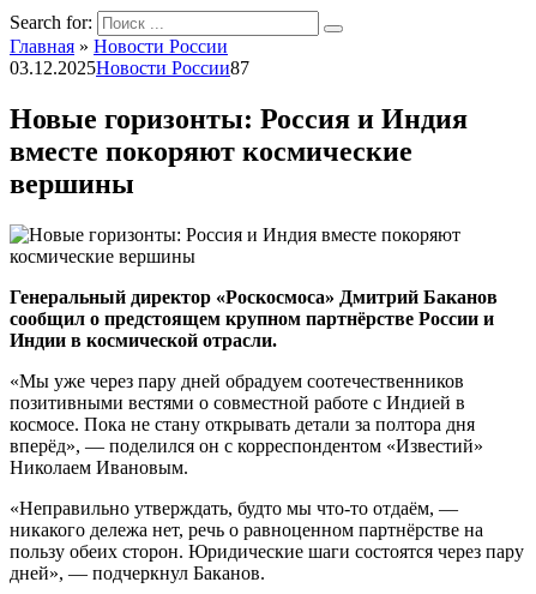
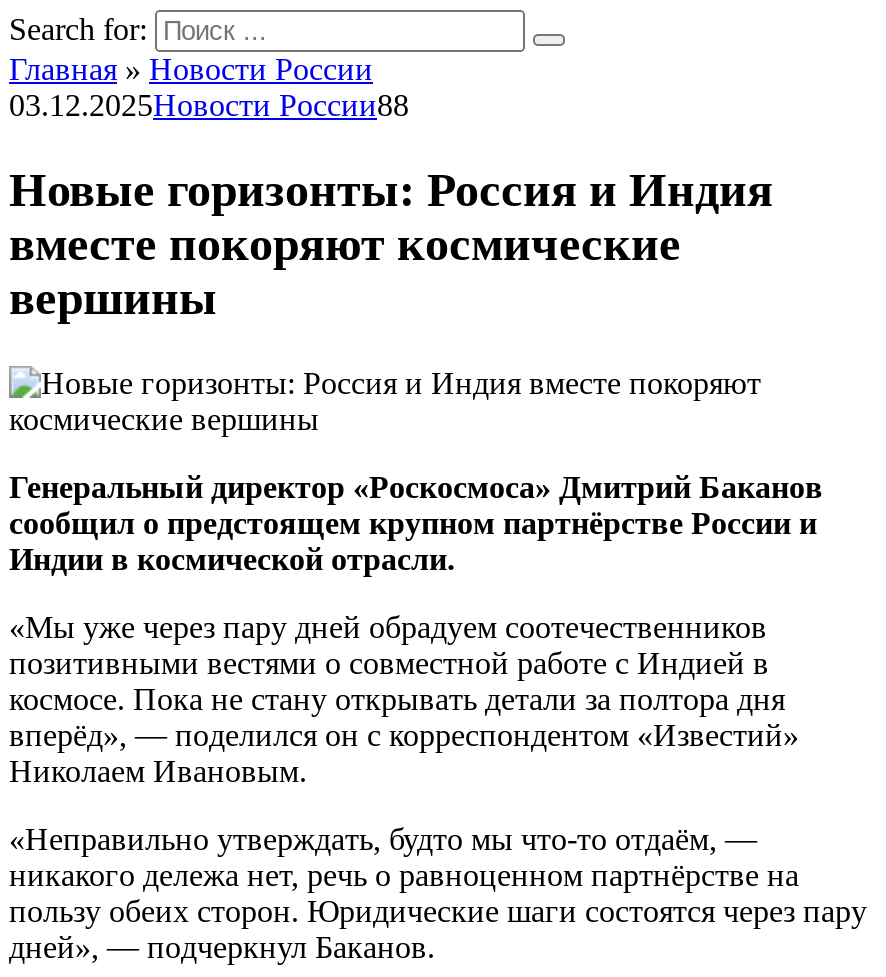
[10,58,249,78] 03.12.2025Новости России87 -> [9,88,409,122] 03.12.2025Новости России88

